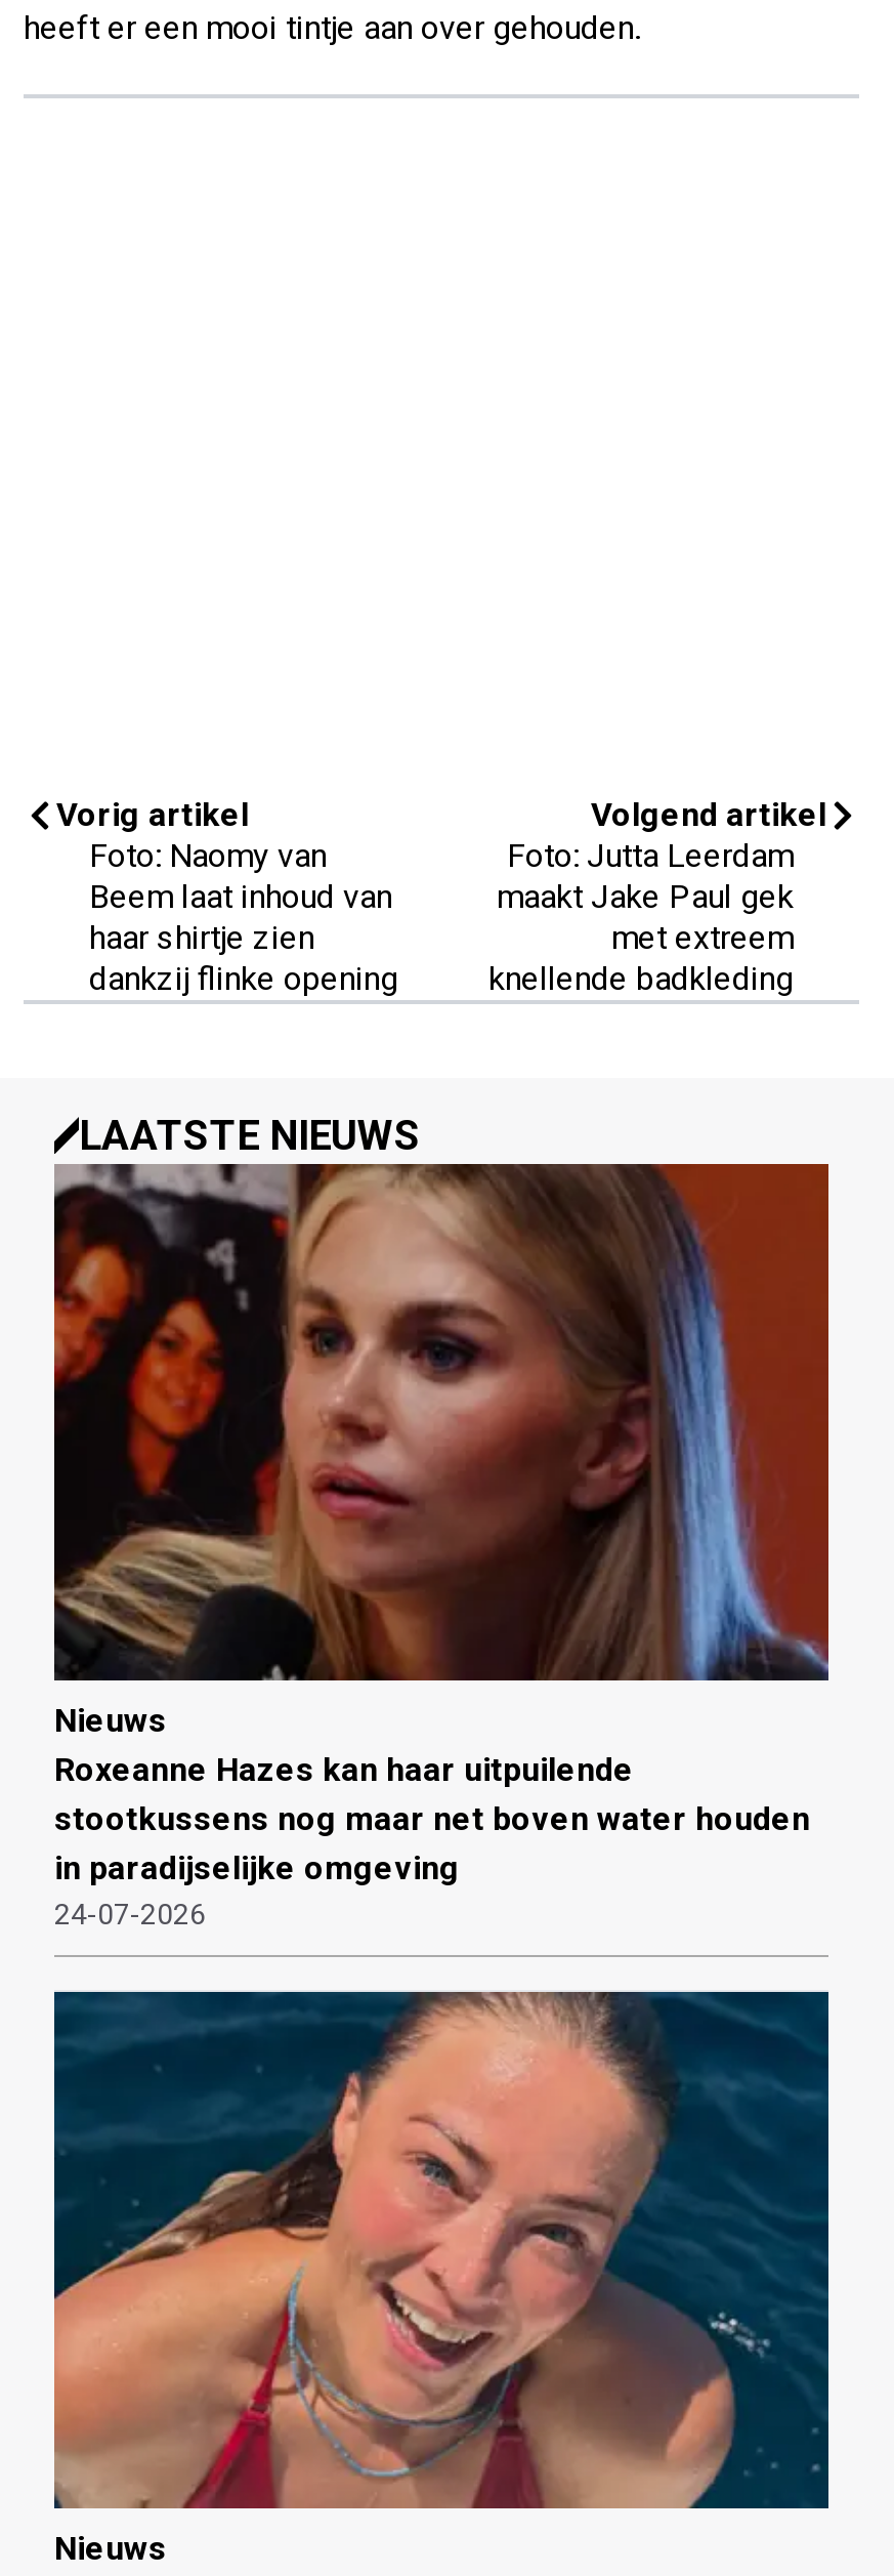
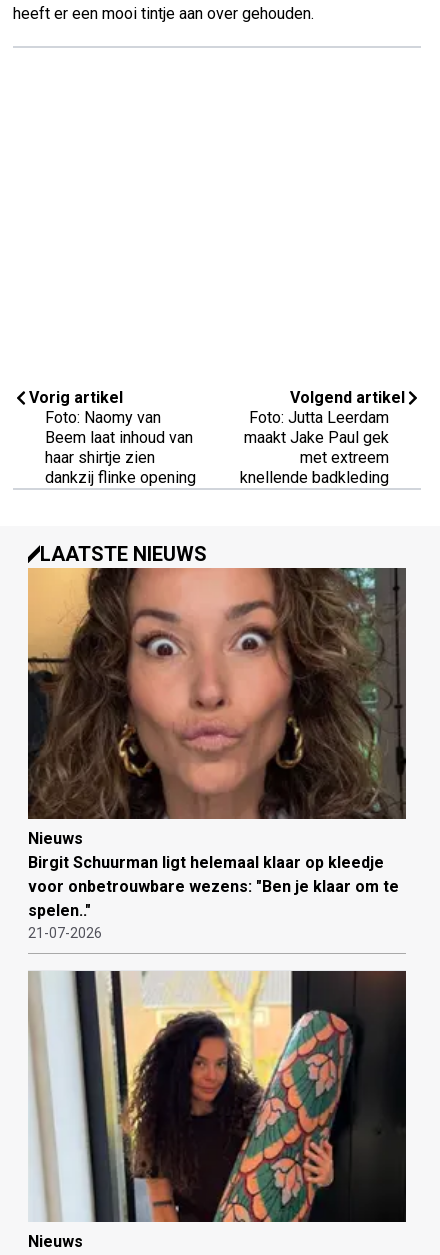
[52,1162,831,1931] [image] | Roxeanne Hazes kan haar uitpuilende | stootkussens nog maar net boven water houden | in paradijselijke omgeving | 24-07-2026 -> [27,567,407,941] [image] | Birgit Schuurman ligt helemaal klaar op kleedje | voor onbetrouwbare wezens: "Ben je klaar om te | spelen.." | 21-07-2026
[52,1990,828,2510] [image] -> [28,970,406,1223] [image]

